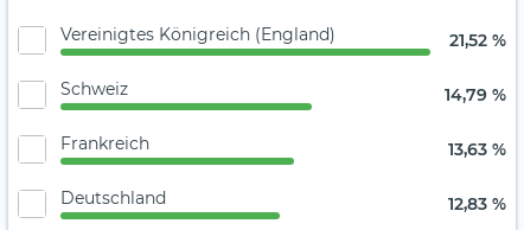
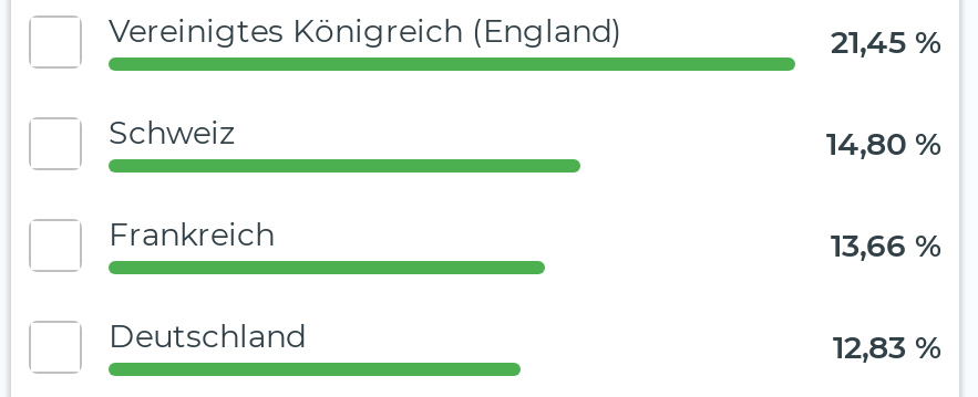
[449,29,506,51] 21,52 % -> [831,21,941,61] 21,45 %
[445,84,506,105] 14,79 % -> [826,123,941,163] 14,80 %
[448,138,506,160] 13,63 % -> [831,225,941,265] 13,66 %

